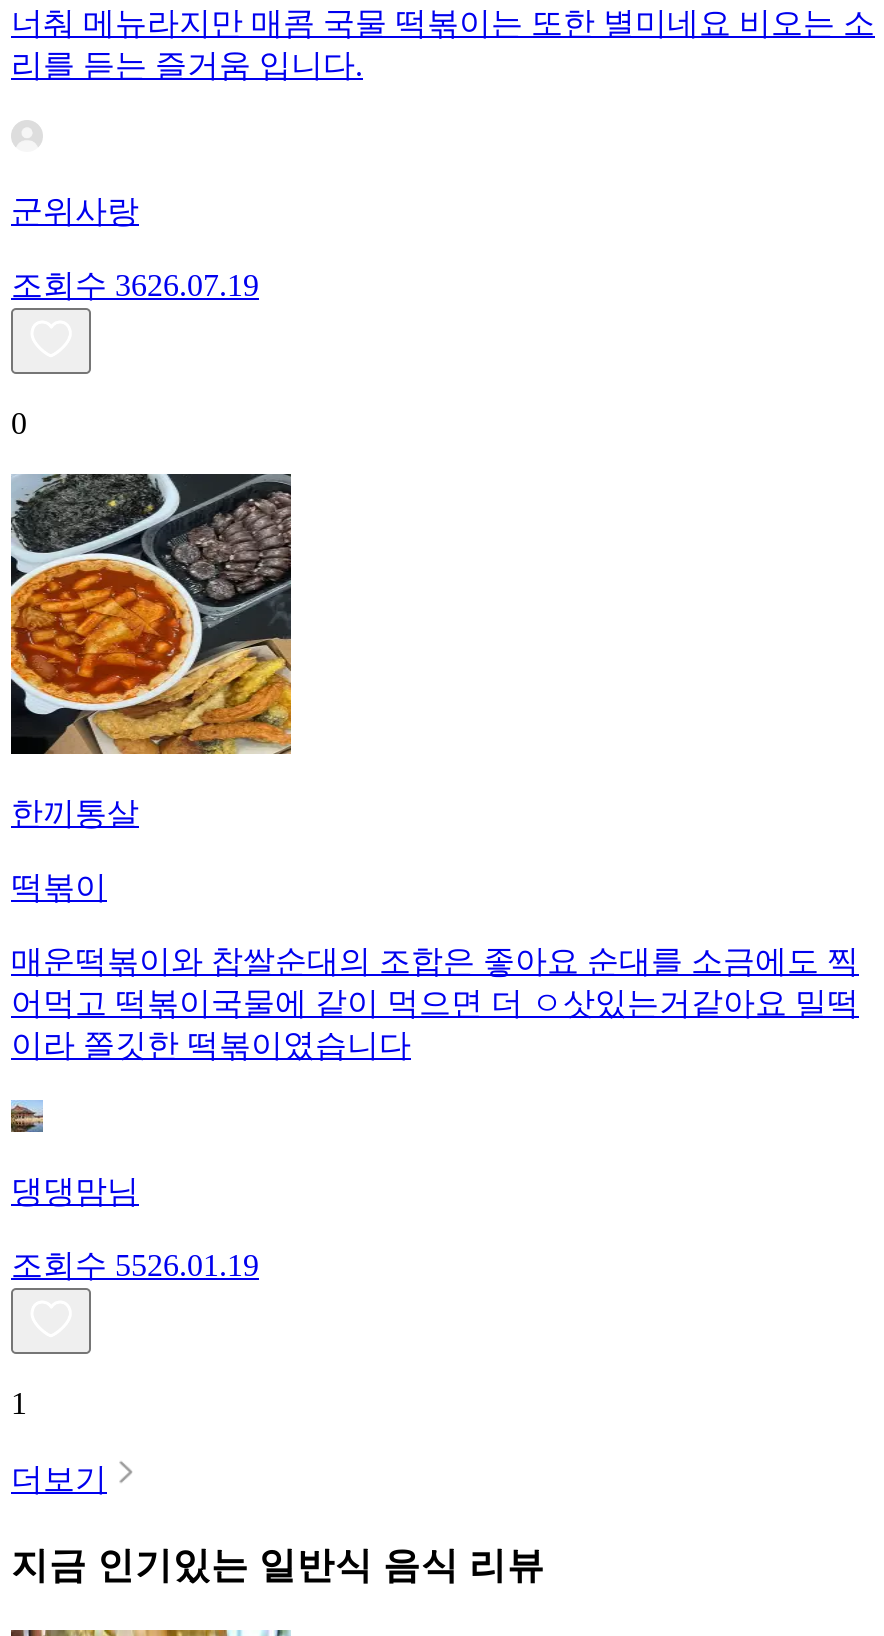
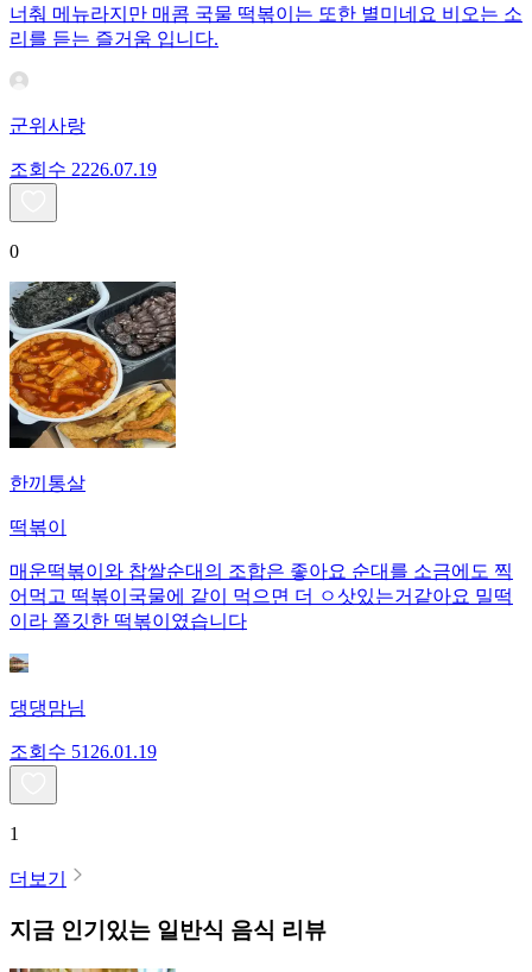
[11,268,259,302] 조회수 3626.07.19 -> [9,159,157,180] 조회수 2226.07.19
[11,1248,259,1282] 조회수 5526.01.19 -> [9,742,157,762] 조회수 5126.01.19

